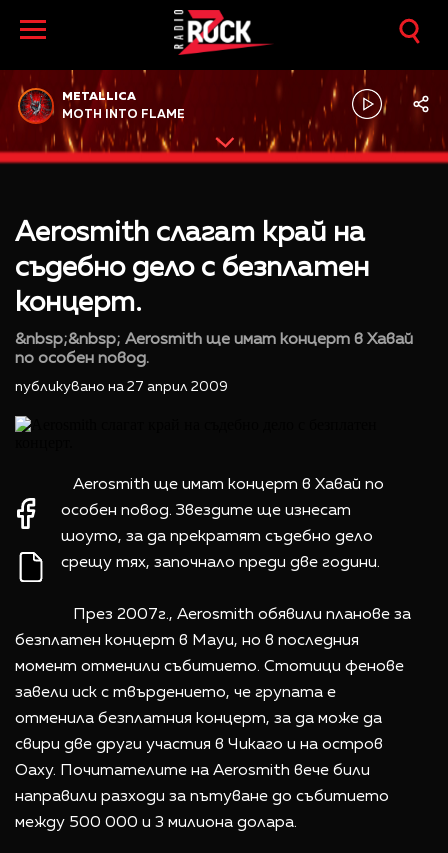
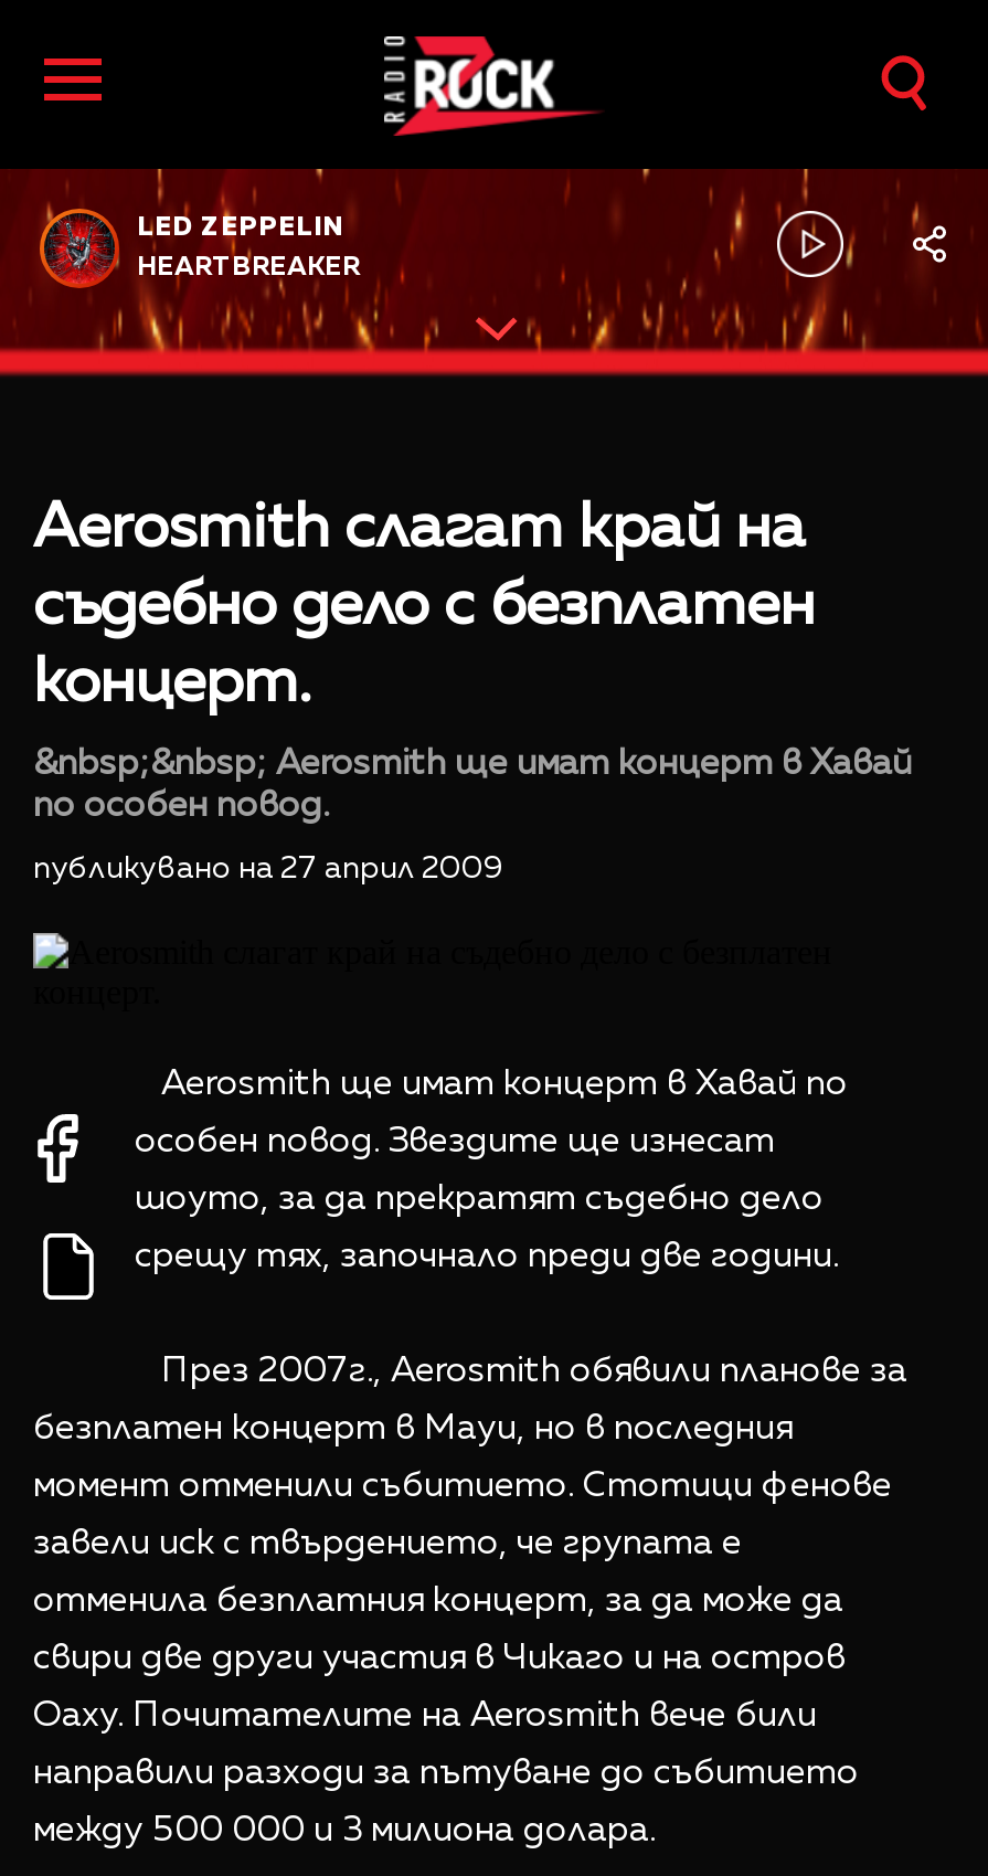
[62,91,136,103] METALLICA -> [137,216,342,242] LED ZEPPELIN
[62,109,185,121] MOTH INTO FLAME -> [137,255,360,281] HEARTBREAKER

